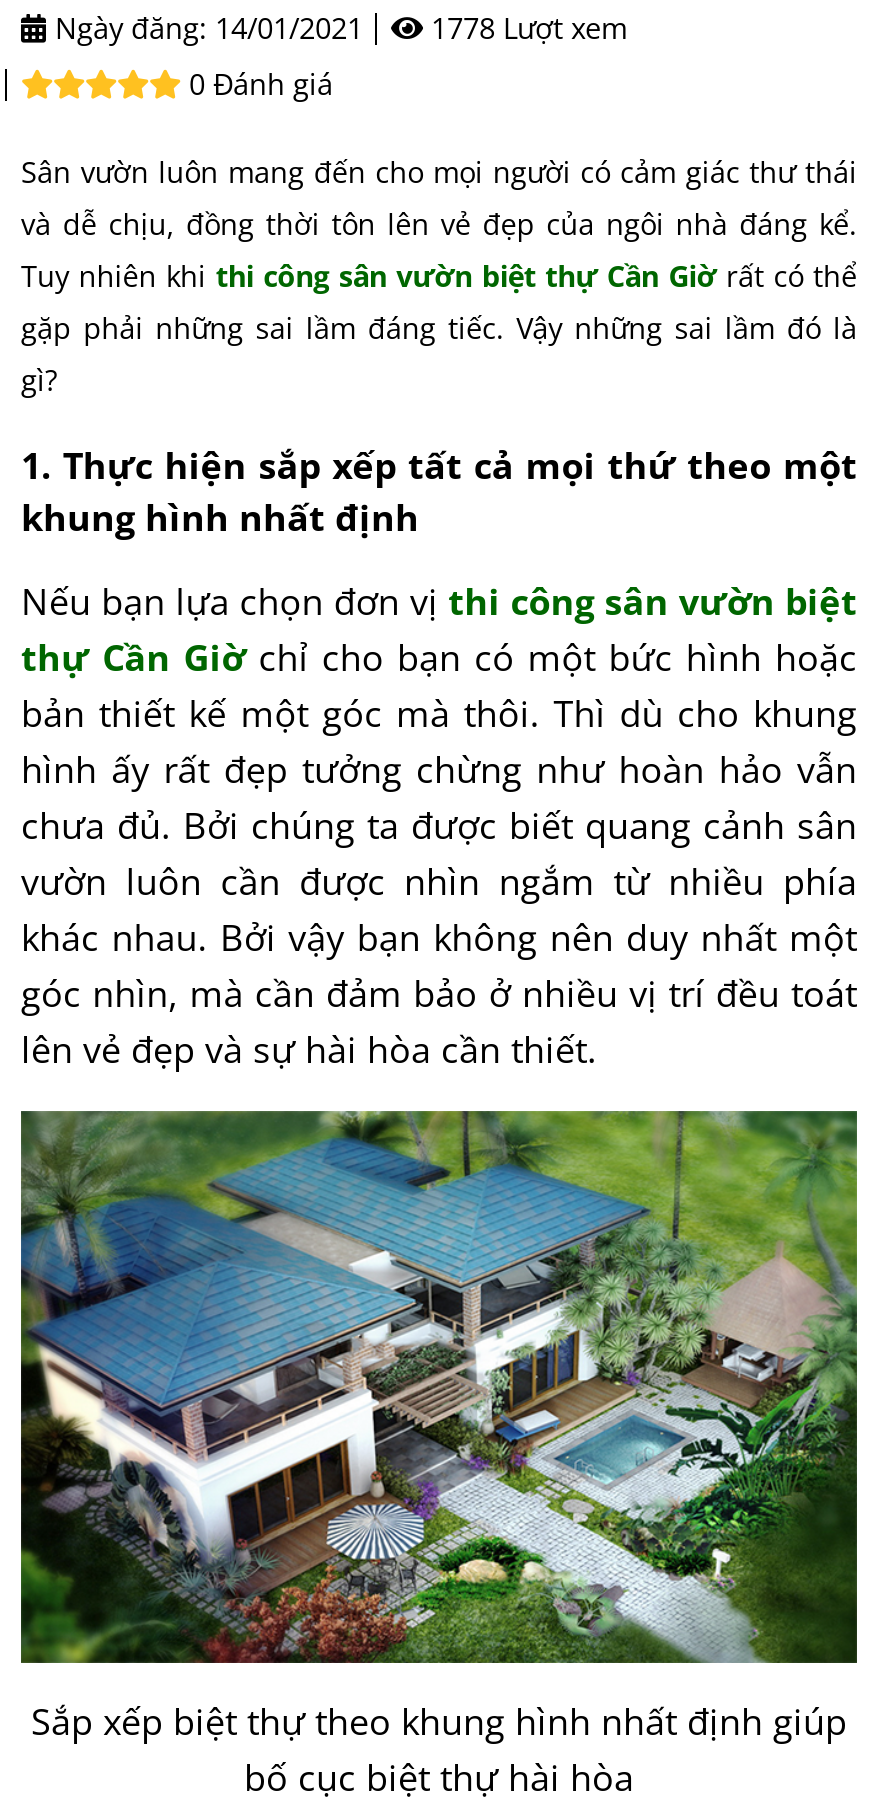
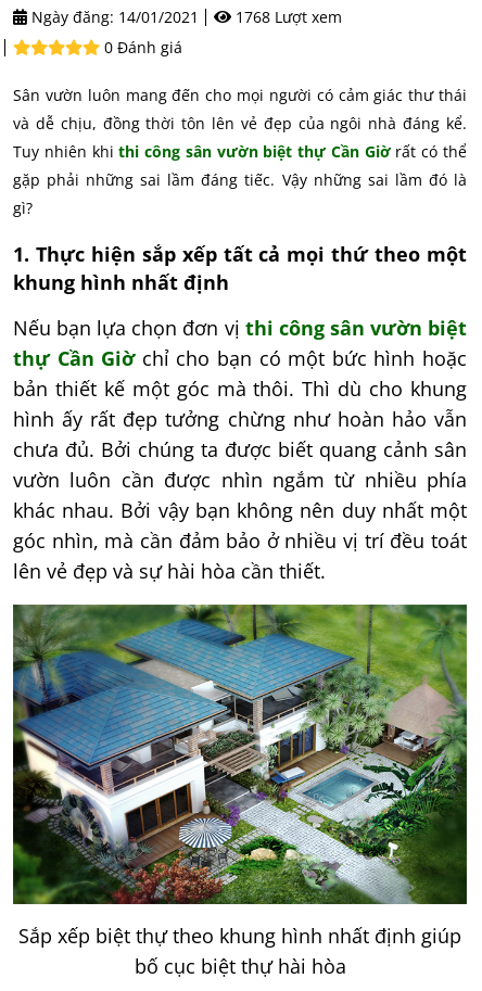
[47,9,627,47] Ngày đăng: 14/01/2021 1778 Lượt xem -> [27,7,342,27] Ngày đăng: 14/01/2021 1768 Lượt xem

